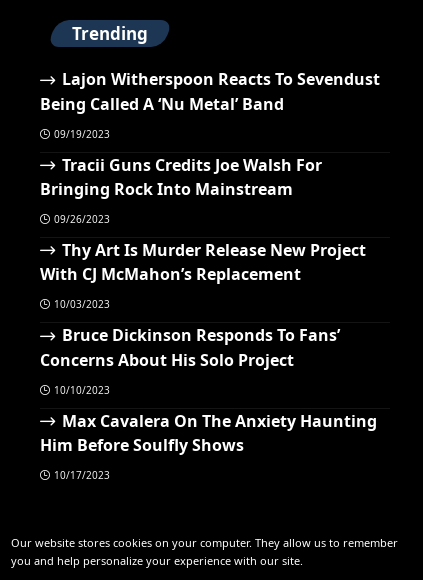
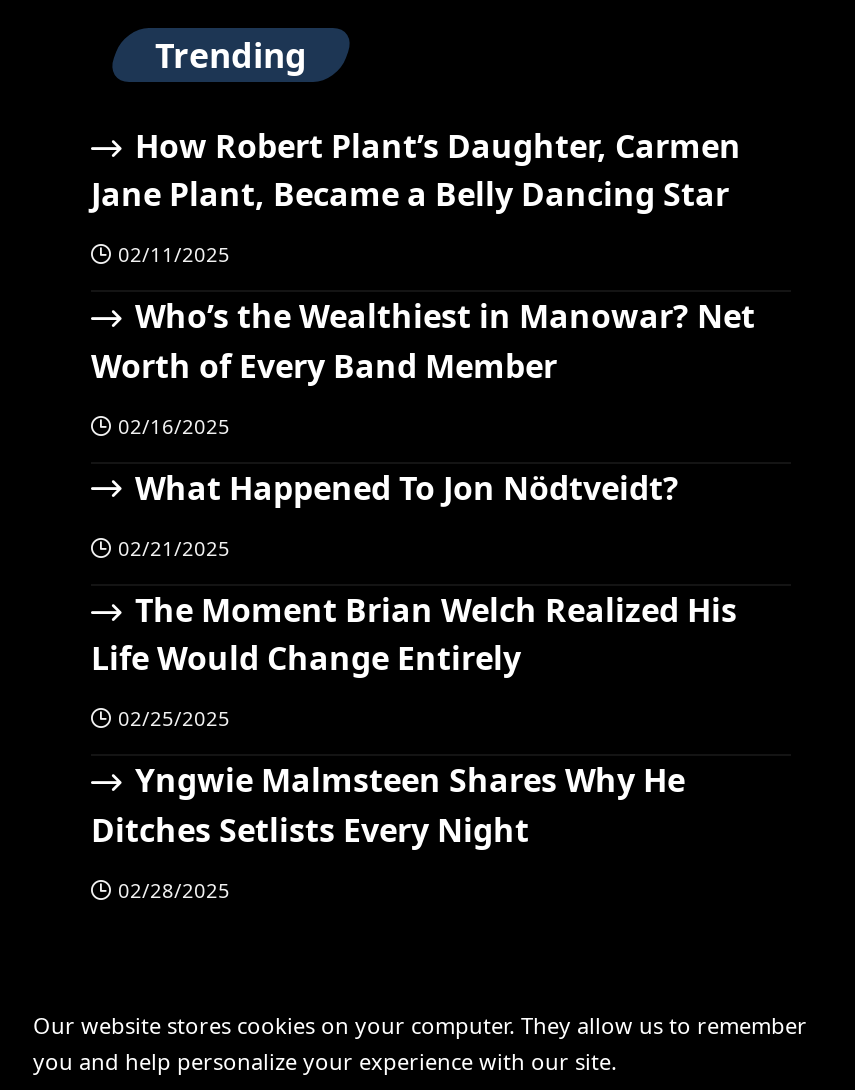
[40,68,380,115] Lajon Witherspoon Reacts To Sevendust | Being Called A ‘Nu Metal’ Band -> [91,124,741,216] How Robert Plant’s Daughter, Carmen | Jane Plant, Became a Belly Dancing Star
[53,127,109,141] 09/19/2023 -> [118,240,230,268] 02/11/2025
[40,154,322,200] Tracii Guns Credits Joe Walsh For | Bringing Rock Into Mainstream -> [91,294,755,387] Who’s the Wealthiest in Manowar? Net | Worth of Every Band Member
[53,212,109,226] 09/26/2023 -> [118,411,230,439] 02/16/2025
[40,239,366,285] Thy Art Is Murder Release New Project | With CJ McMahon’s Replacement -> [135,465,679,509] What Happened To Jon Nödtveidt?
[53,297,109,311] 10/03/2023 -> [118,534,230,562] 02/21/2025
[40,324,340,371] Bruce Dickinson Responds To Fans’ | Concerns About His Solo Project -> [91,588,737,681] The Moment Brian Welch Realized His | Life Would Change Entirely
[53,383,109,397] 10/10/2023 -> [118,705,230,733] 02/25/2025
[40,410,377,456] Max Cavalera On The Anxiety Haunting | Him Before Soulfly Shows -> [91,759,685,851] Yngwie Malmsteen Shares Why He | Ditches Setlists Every Night
[53,468,109,482] 10/17/2023 -> [118,875,230,903] 02/28/2025

